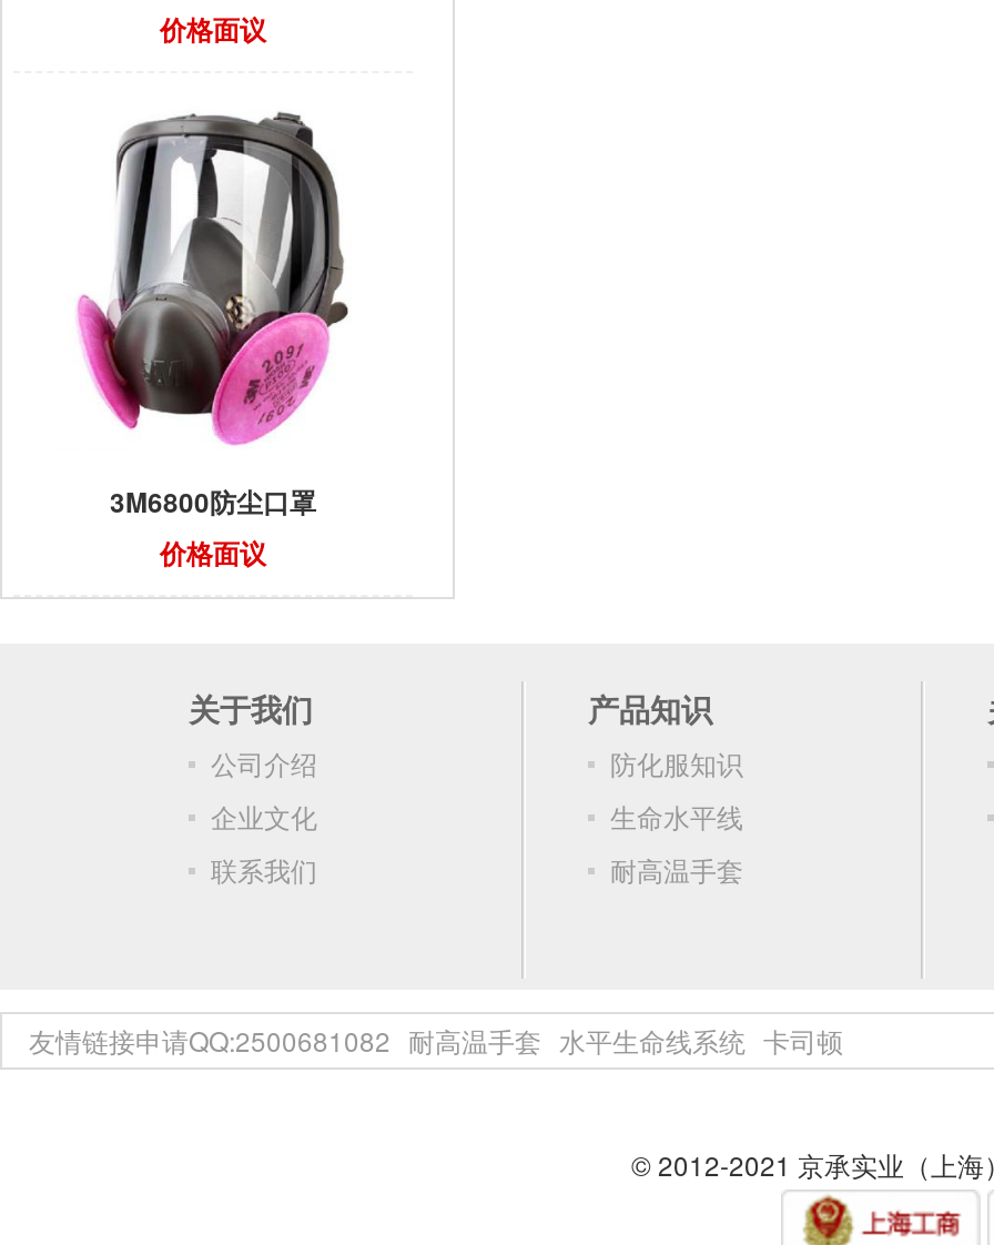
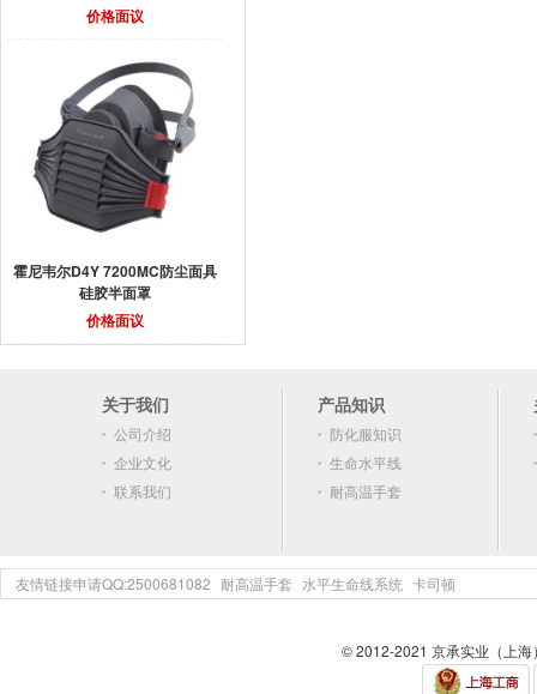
[69,111,357,522] [image] | 3M6800防尘口罩 -> [13,61,217,303] [image] | 霍尼韦尔D4Y 7200MC防尘面具 | 硅胶半面罩

